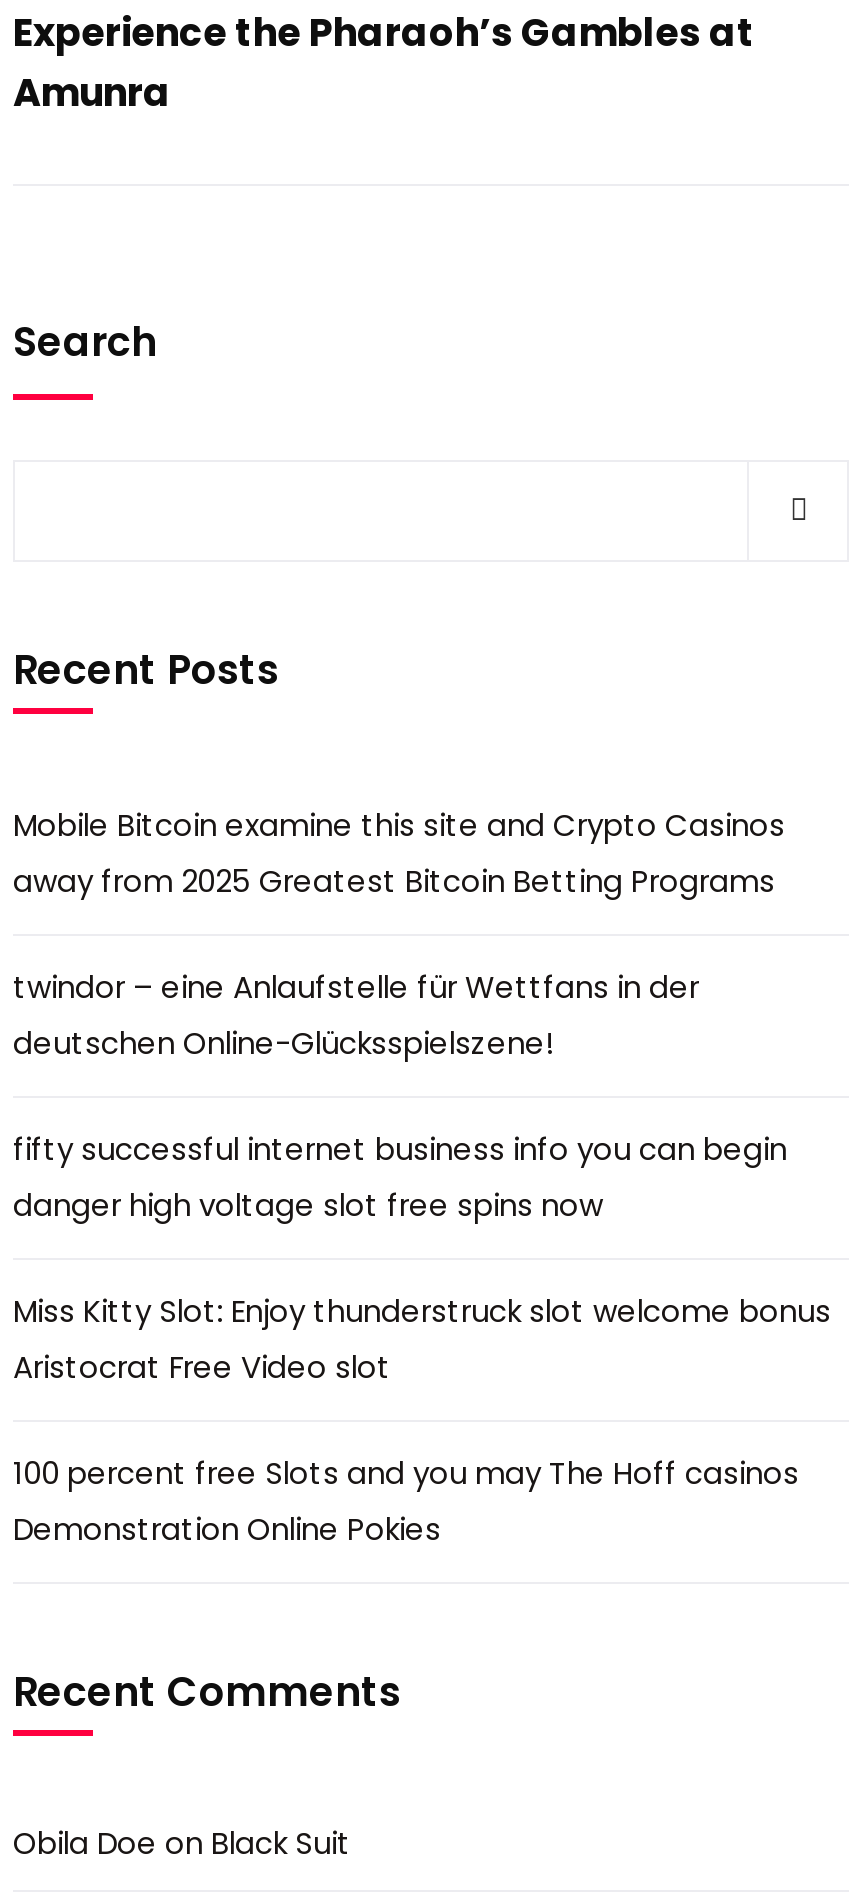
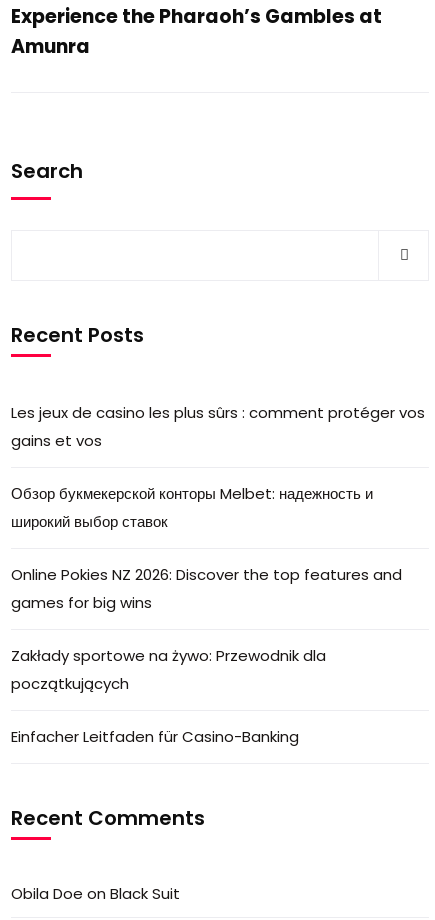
[13,804,785,902] Mobile Bitcoin examine this site and Crypto Casinos | away from 2025 Greatest Bitcoin Betting Programs -> [11,402,425,451] Les jeux de casino les plus sûrs : comment protéger vos | gains et vos
[13,966,699,1064] twindor – eine Anlaufstelle für Wettfans in der | deutschen Online-Glücksspielszene! -> [11,483,373,532] Обзор букмекерской конторы Melbet: надежность и | широкий выбор ставок
[13,1128,787,1226] fifty successful internet business info you can begin | danger high voltage slot free spins now -> [11,564,402,613] Online Pokies NZ 2026: Discover the top features and | games for big wins
[13,1290,831,1388] Miss Kitty Slot: Enjoy thunderstruck slot welcome bonus | Aristocrat Free Video slot -> [11,645,326,694] Zakłady sportowe na żywo: Przewodnik dla | początkujących
[13,1452,799,1550] 100 percent free Slots and you may The Hoff casinos | Demonstration Online Pokies -> [11,726,299,747] Einfacher Leitfaden für Casino-Banking

